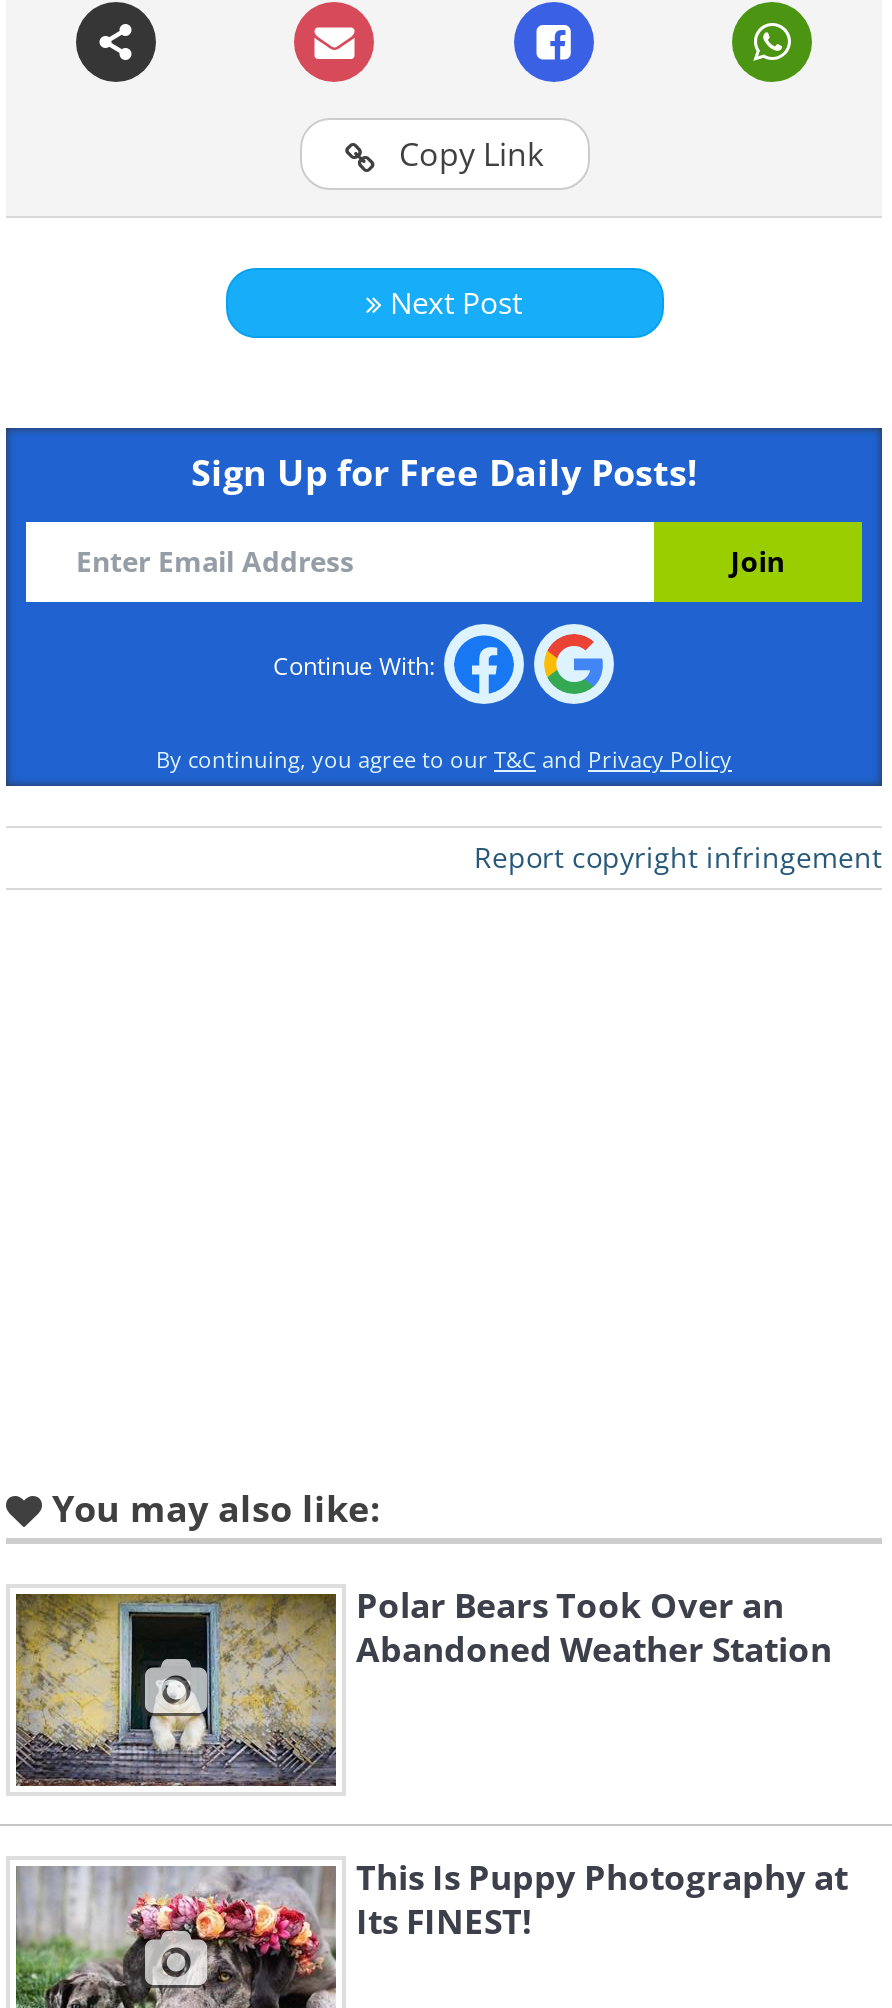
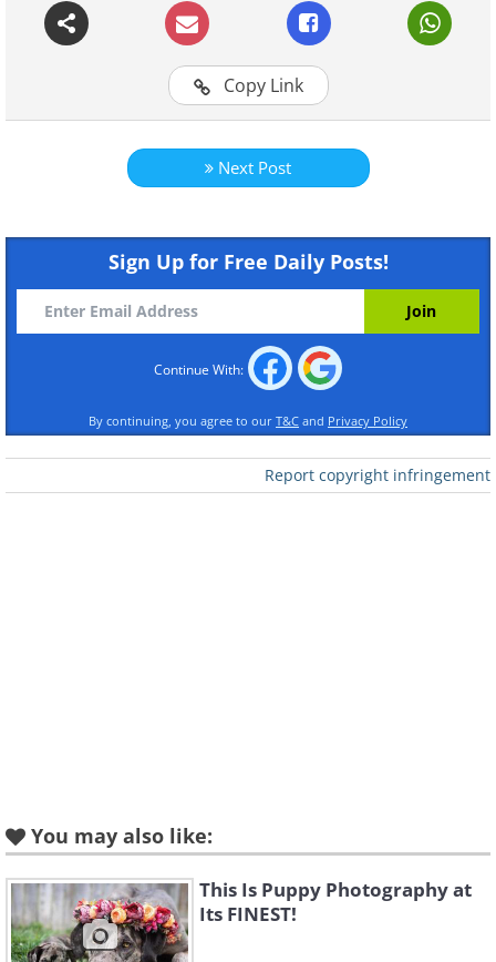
[14,1582,832,1796] [image] | Polar Bears Took Over an | Abandoned Weather Station -> none

